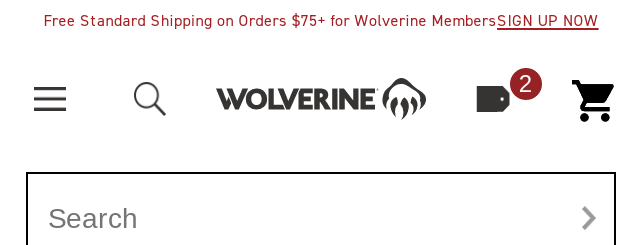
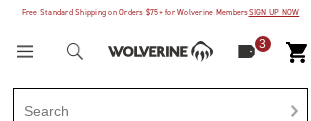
[519,69,533,97] 2 -> [259,37,267,51] 3

